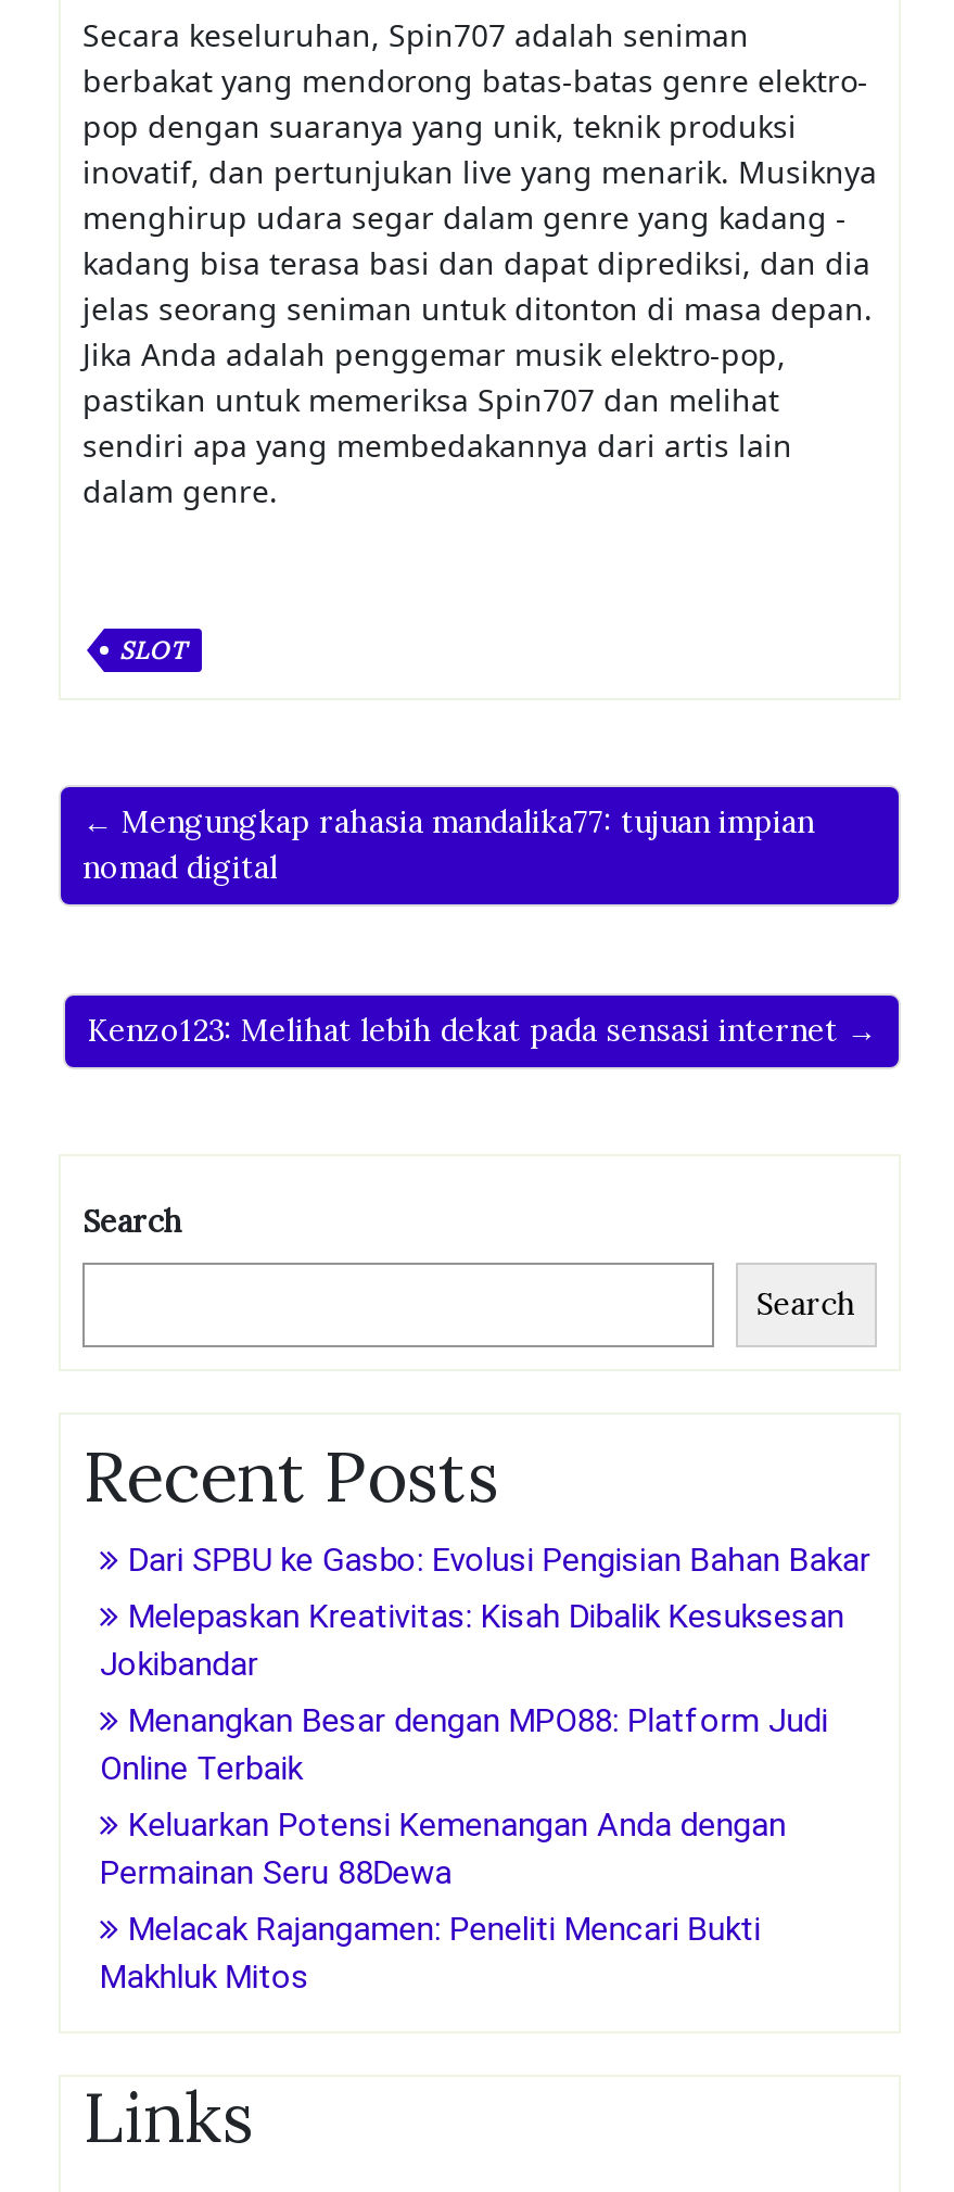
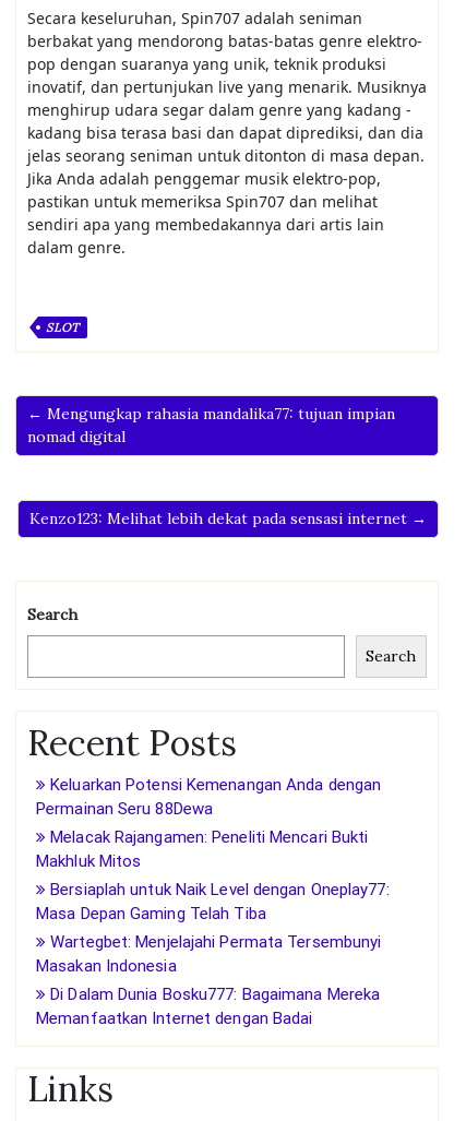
[100,1540,870,1787] Dari SPBU ke Gasbo: Evolusi Pengisian Bahan Bakar | Melepaskan Kreativitas: Kisah Dibalik Kesuksesan | Jokibandar | Menangkan Besar dengan MPO88: Platform Judi | Online Terbaik -> none
moved [100,1804,786,1995] -> [36,774,381,870]: Keluarkan Potensi Kemenangan Anda dengan | Permainan Seru 88Dewa | Melacak Rajangamen: Peneliti Mencari Bukti | Makhluk Mitos
none -> [36,879,389,1028] Bersiaplah untuk Naik Level dengan Oneplay77: | Masa Depan Gaming Telah Tiba | Wartegbet: Menjelajahi Permata Tersembunyi | Masakan Indonesia | Di Dalam Dunia Bosku777: Bagaimana Mereka | Memanfaatkan Internet dengan Badai

